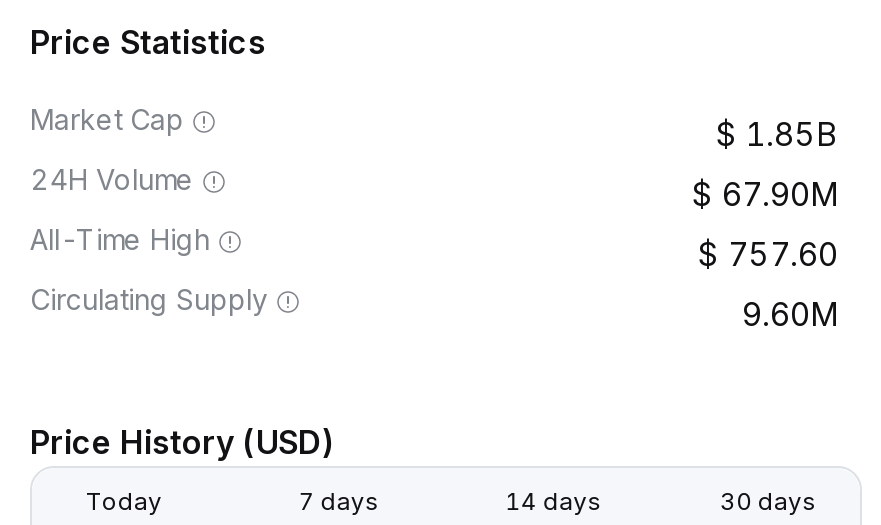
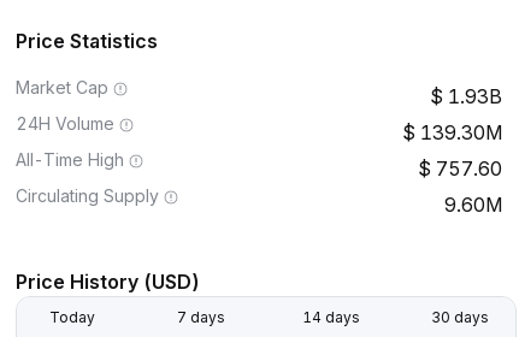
[746,114,838,154] 1.85B -> [448,84,502,108] 1.93B
[722,174,838,214] 67.90M -> [420,120,502,144] 139.30M

